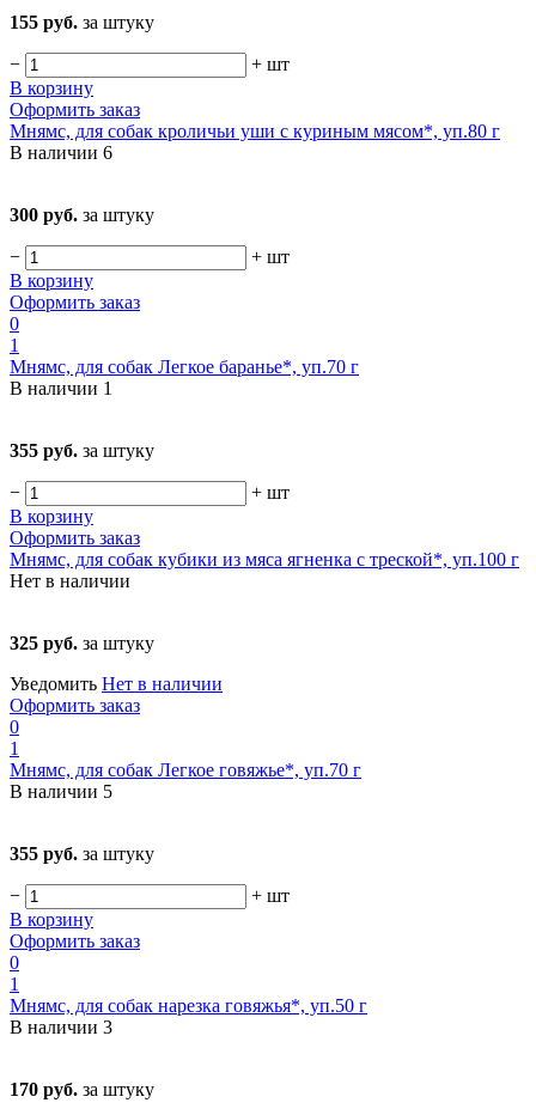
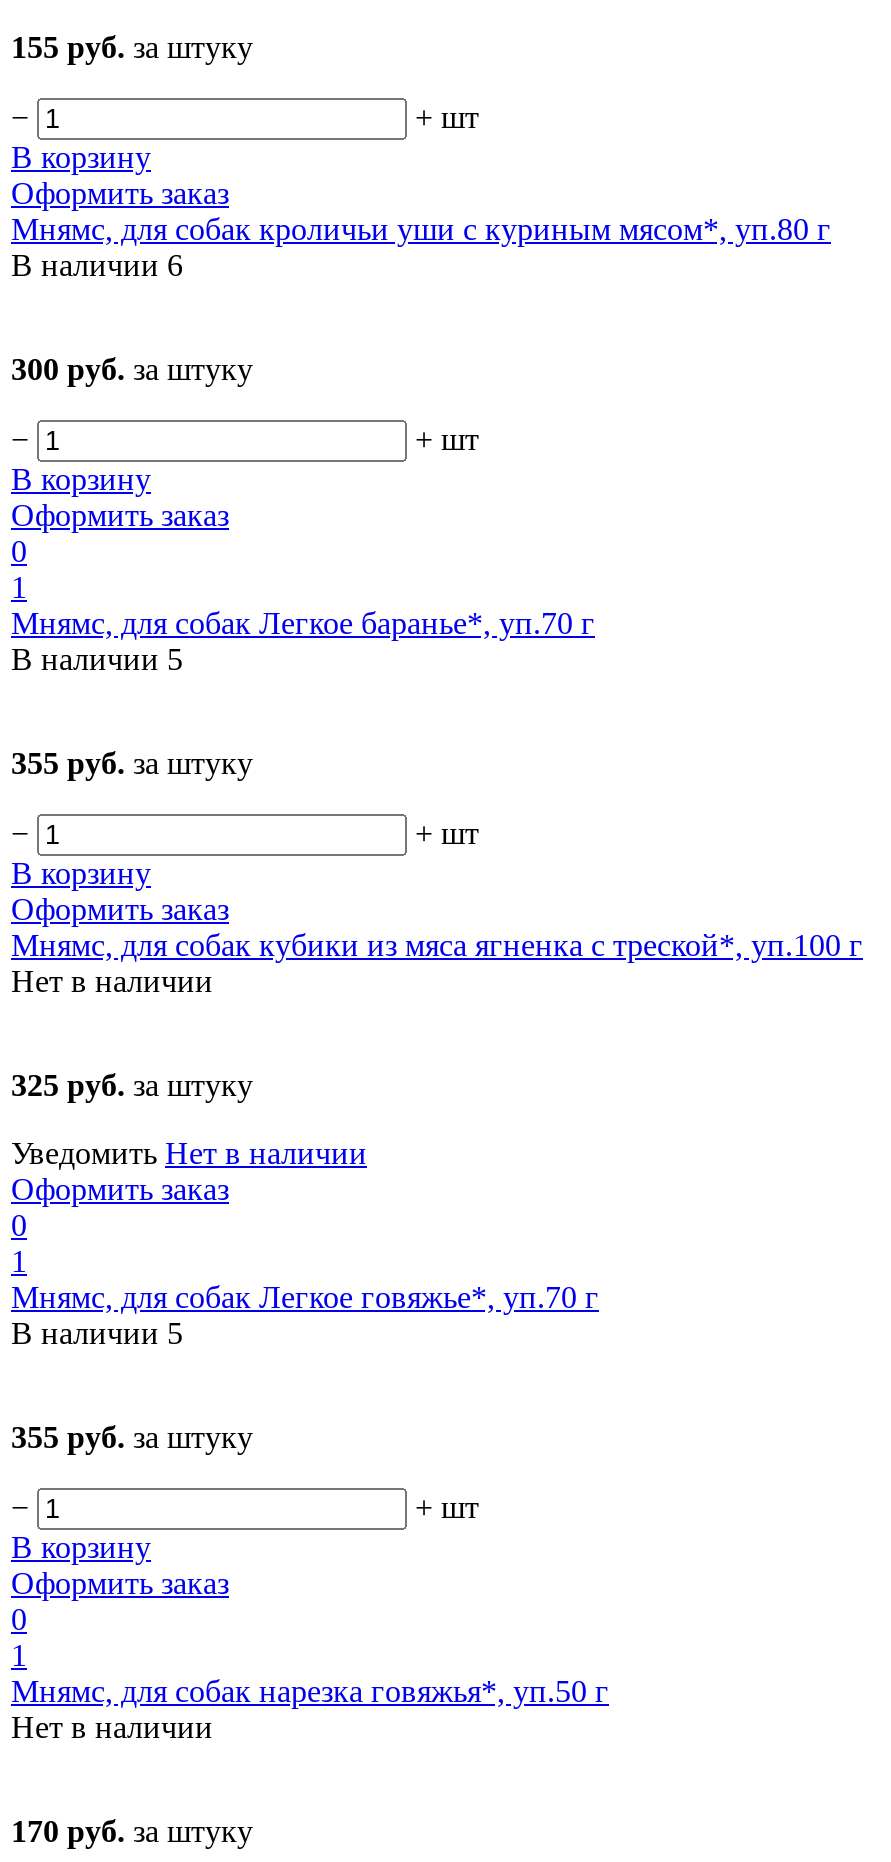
[10,378,112,399] В наличии 1 -> [11,642,183,676] В наличии 5
[10,1017,112,1037] В наличии 3 -> [11,1710,213,1744] Нет в наличии

